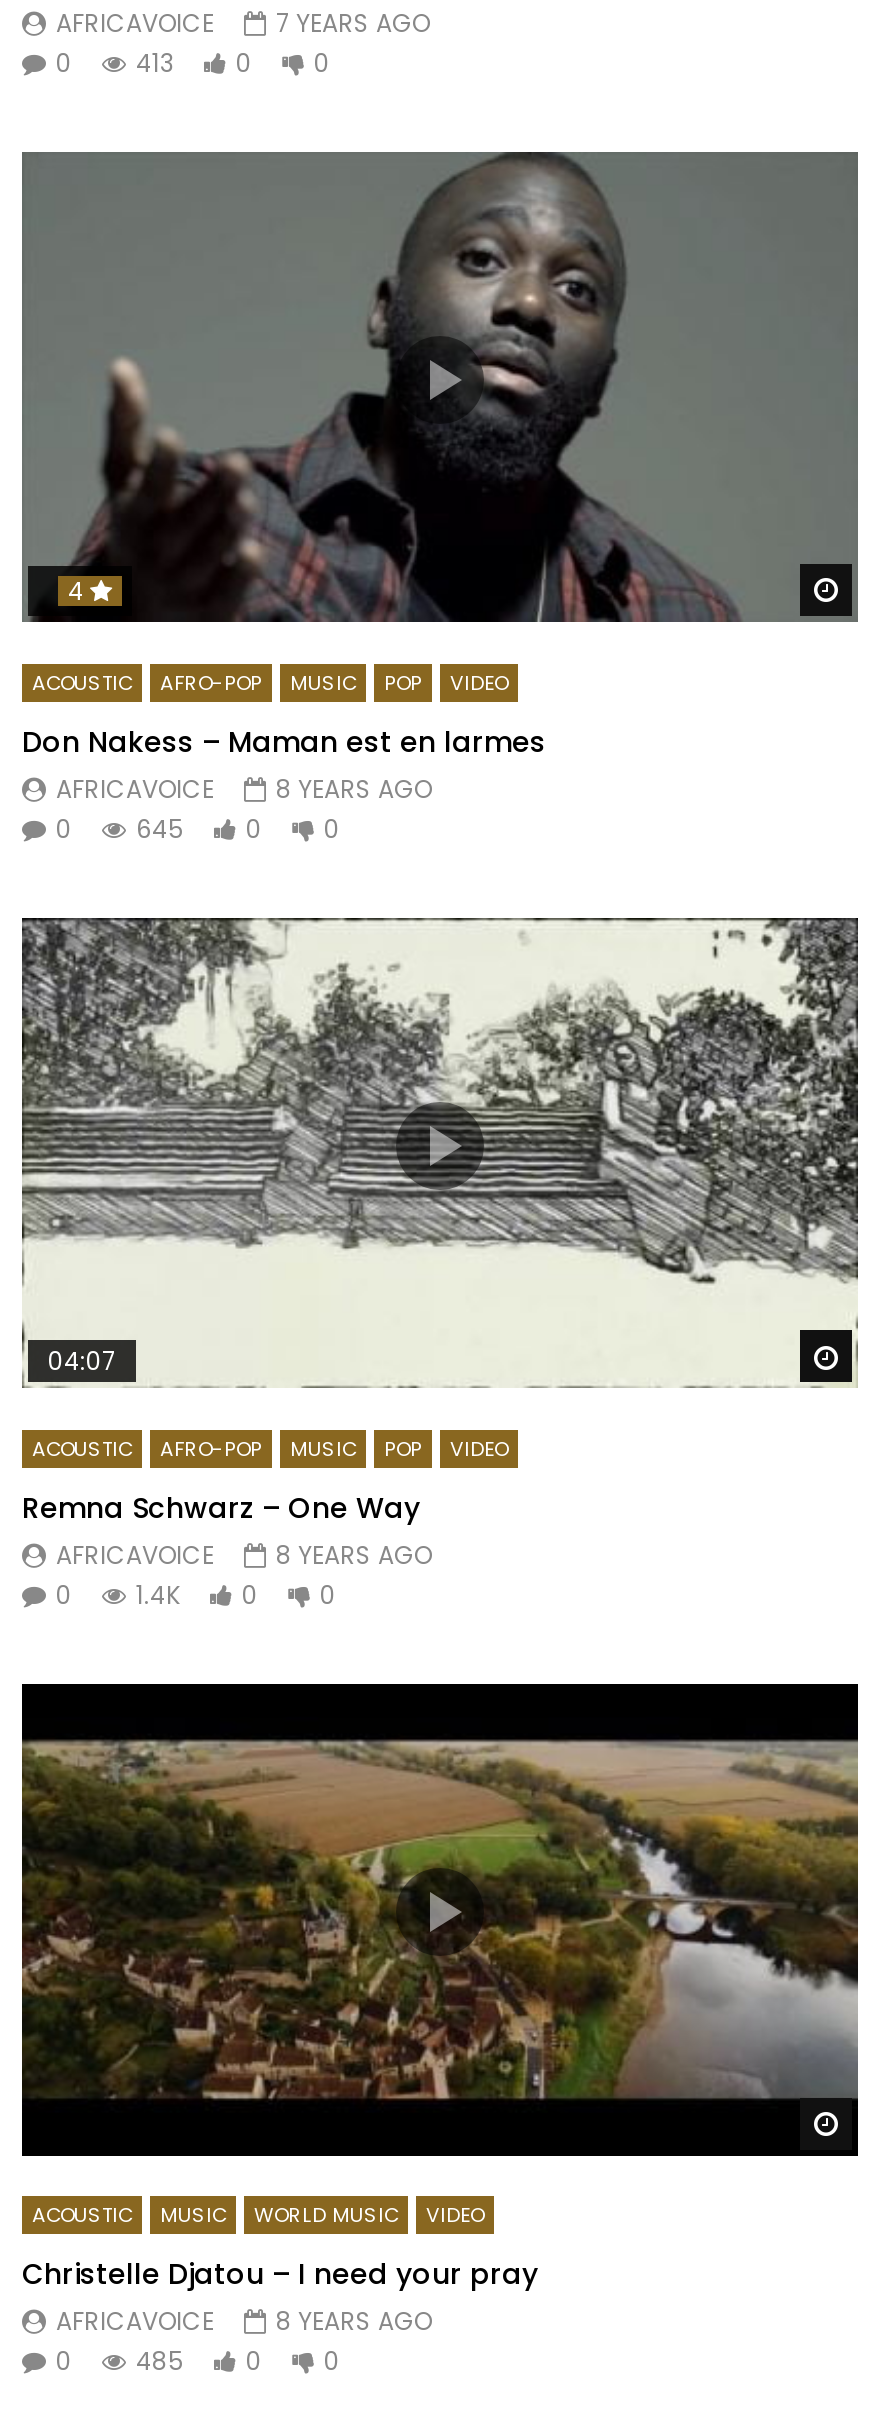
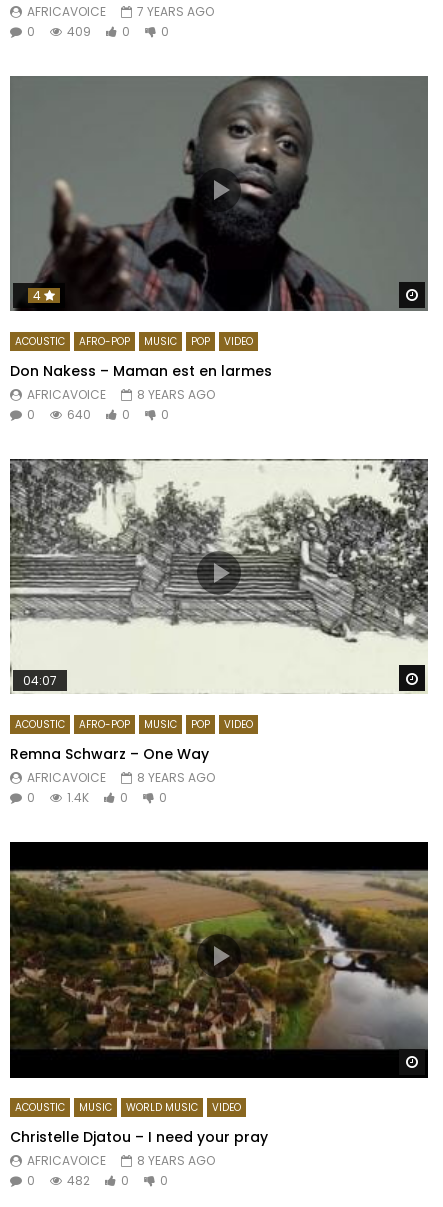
[56,45,330,79] 0 413 0 0 -> [27,23,169,40] 0 409 0 0
[56,812,340,846] 0 645 0 0 -> [27,406,169,423] 0 640 0 0
[56,2344,340,2378] 0 485 0 0 -> [27,1172,168,1189] 0 482 0 0

